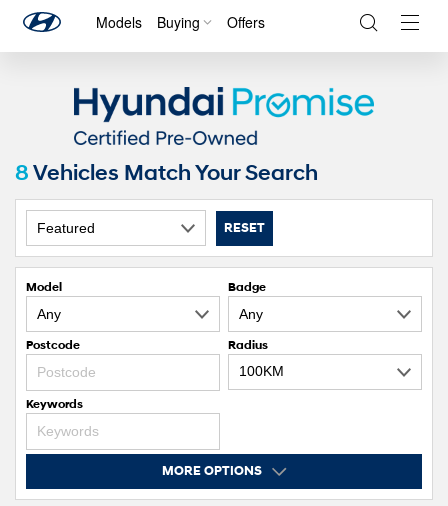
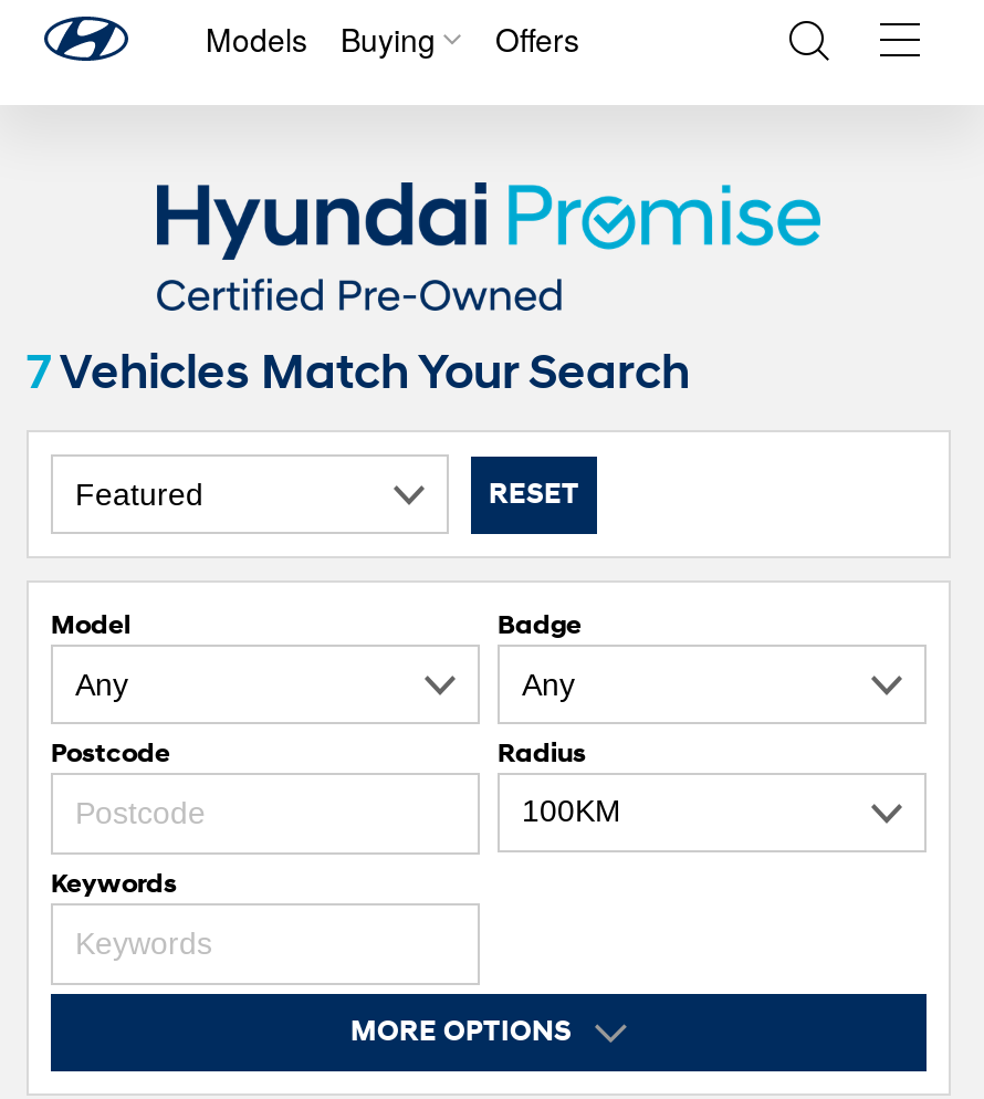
[15,159,318,185] 8Vehicles Match Your Search -> [27,342,690,399] 7Vehicles Match Your Search

